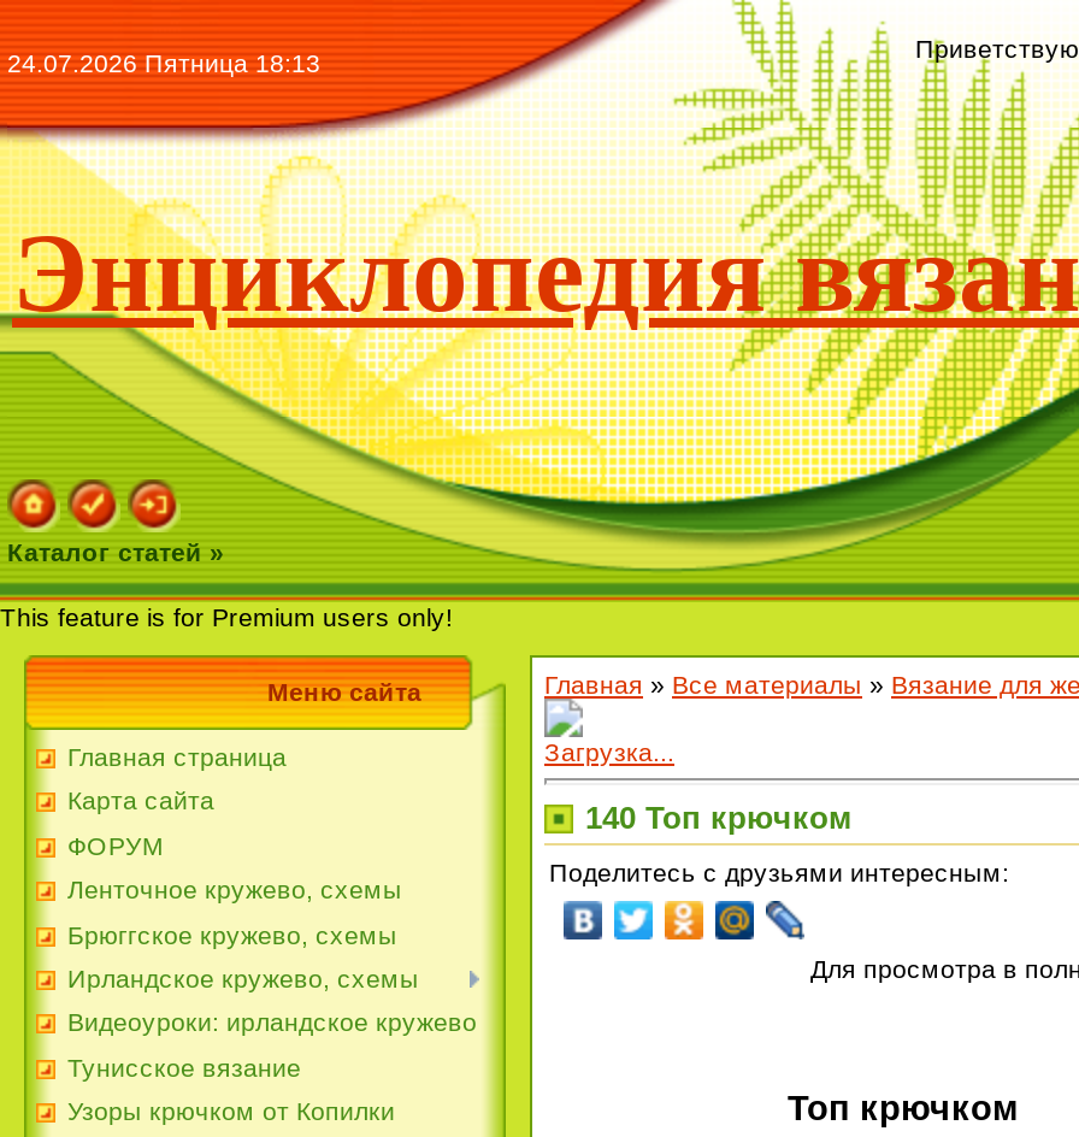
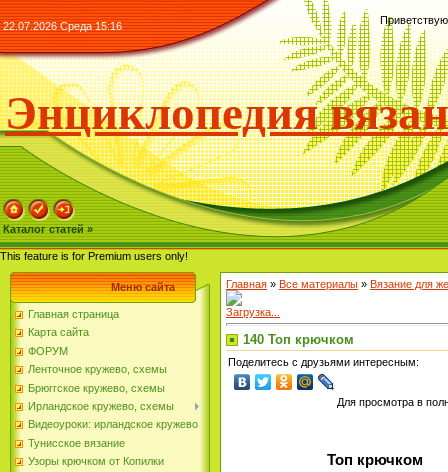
[7,48,320,77] 24.07.2026 Пятница 18:13 -> [3,20,122,32] 22.07.2026 Среда 15:16

